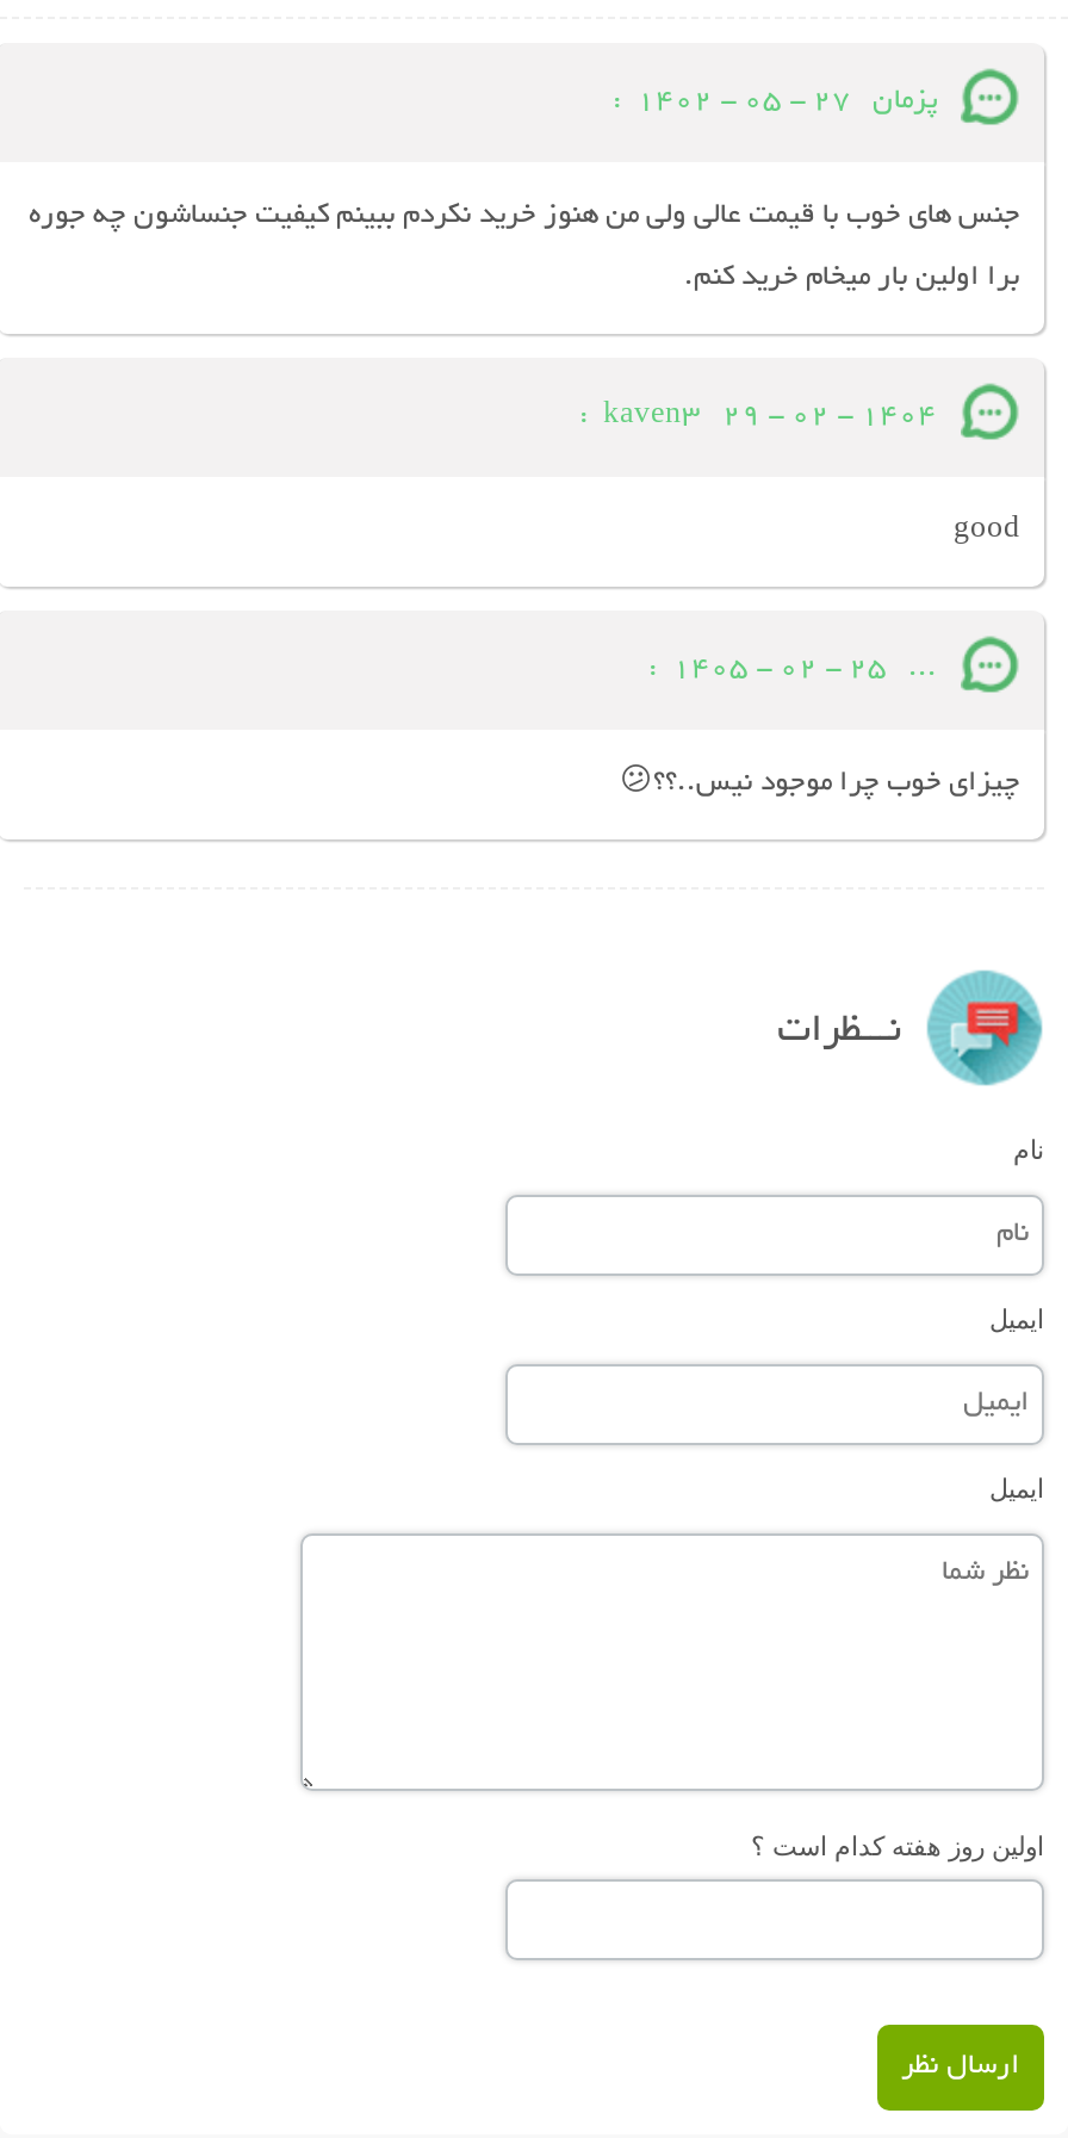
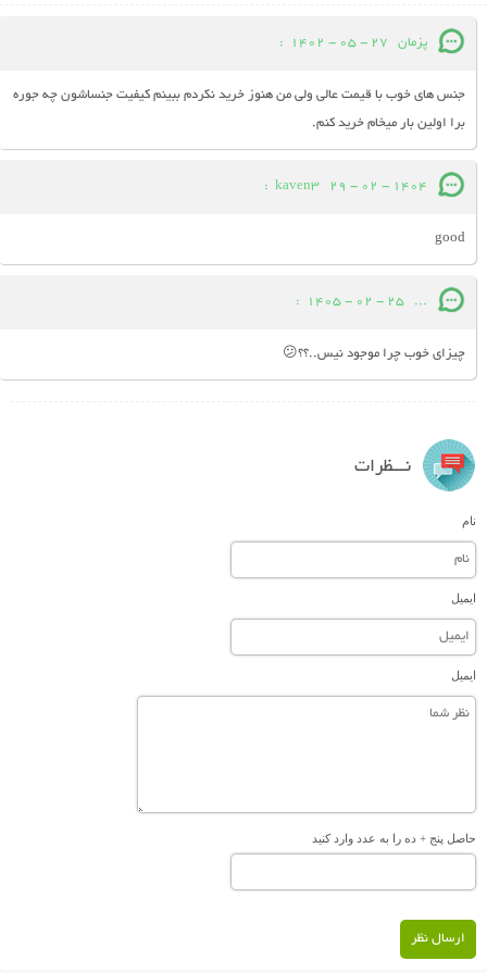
[751,1831,1044,1859] اولین روز هفته کدام است ؟ -> [312,831,476,844] حاصل پنج + ده را به عدد وارد کنید

